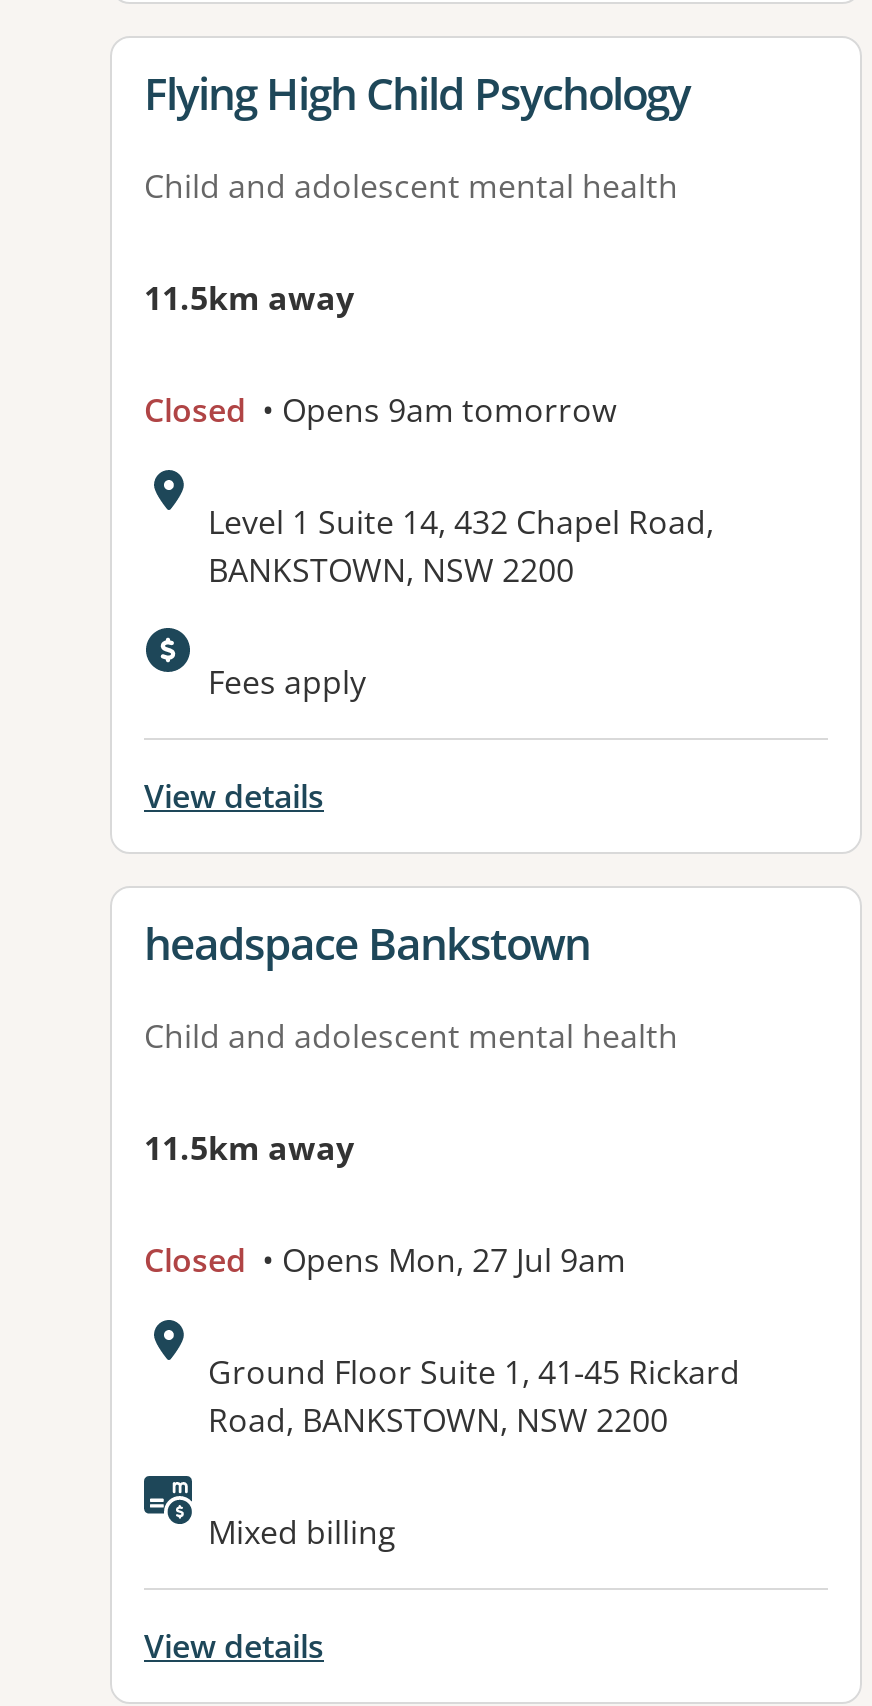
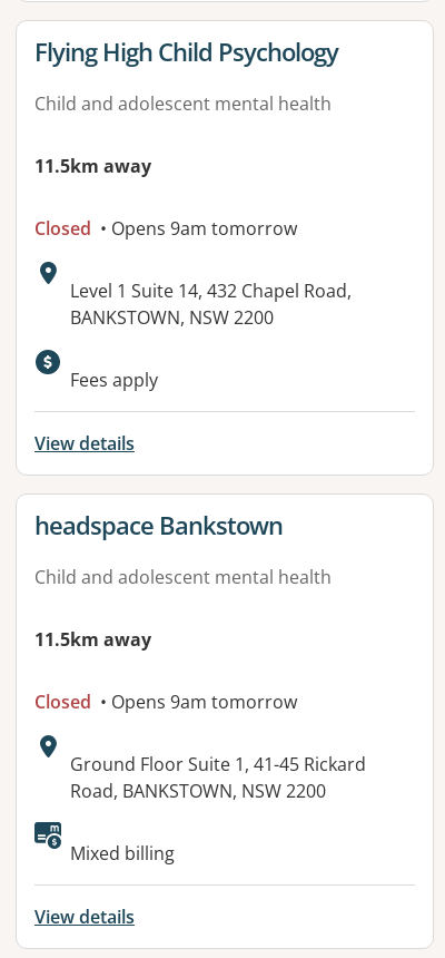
[144,1239,626,1283] Closed • Opens Mon, 27 Jul 9am -> [34,690,297,714] Closed • Opens 9am tomorrow

